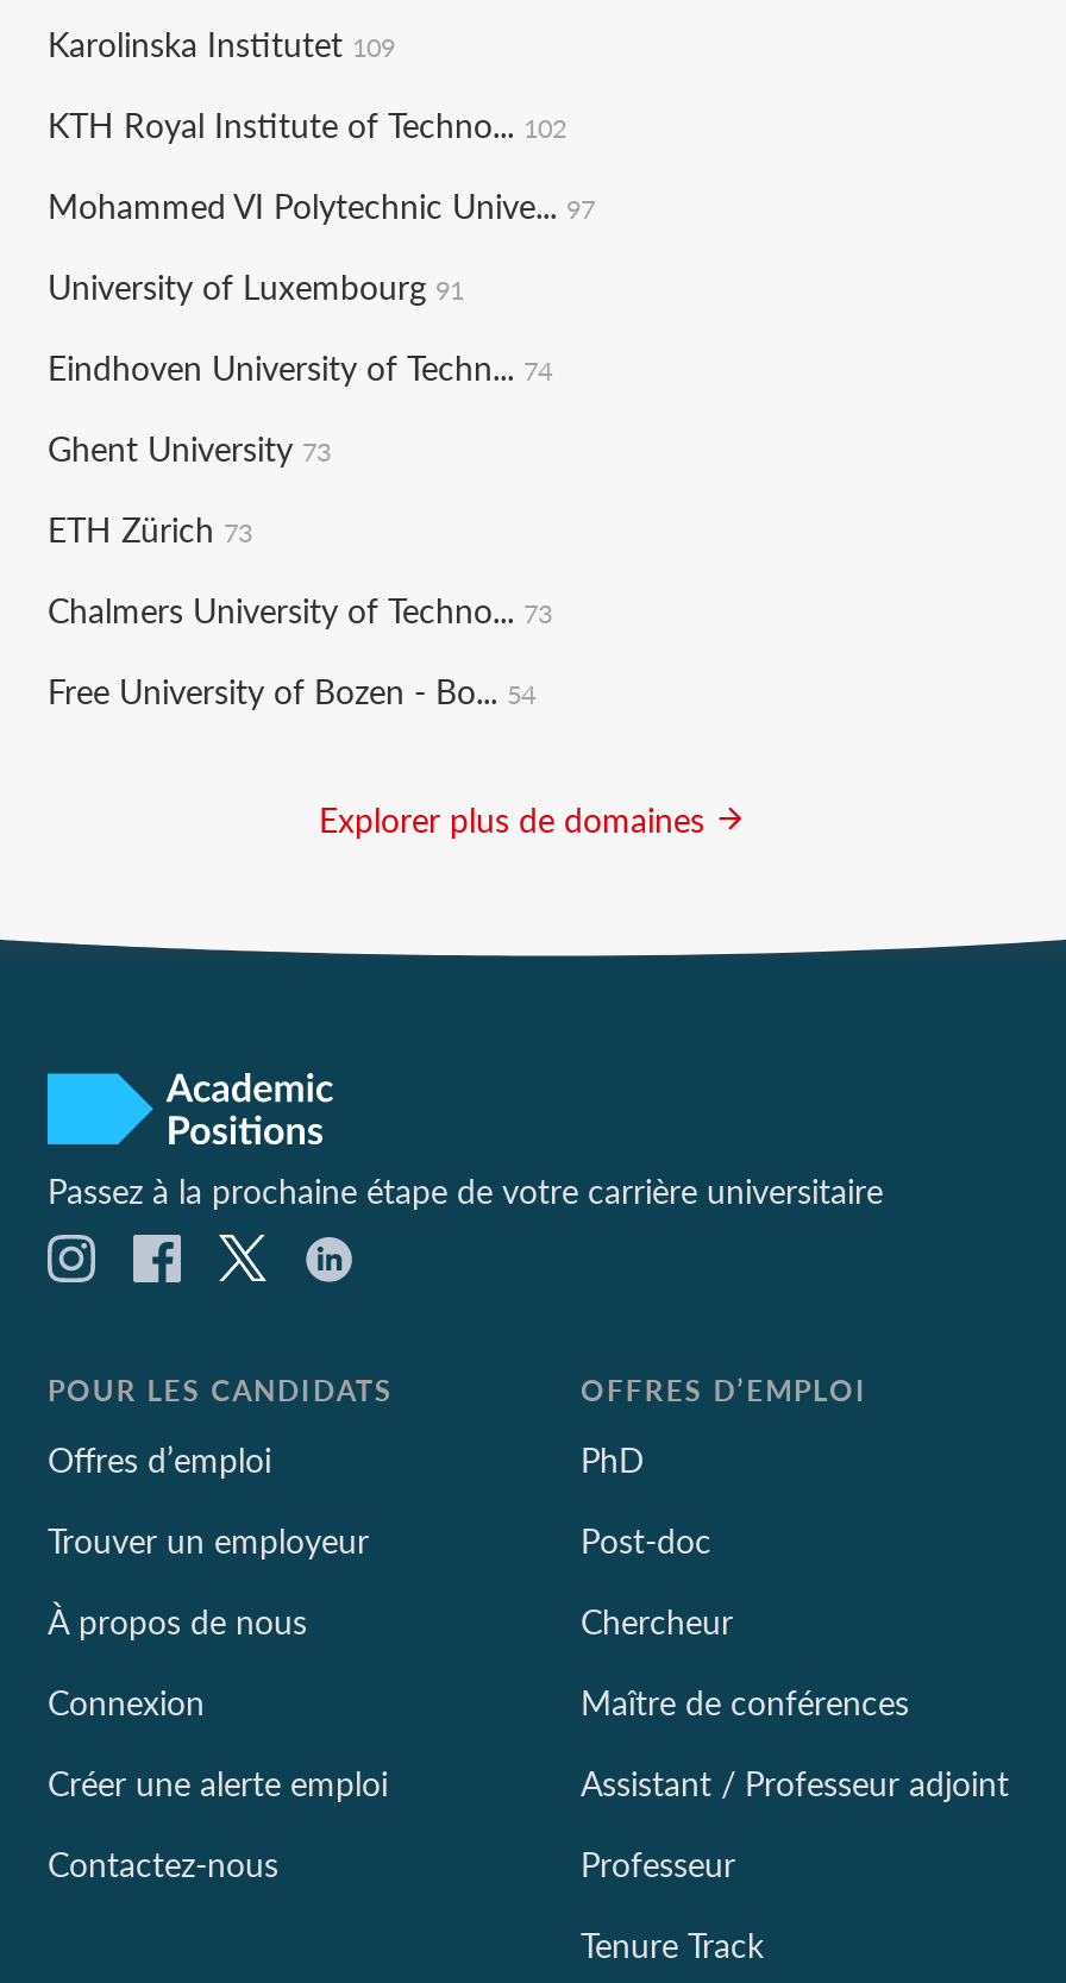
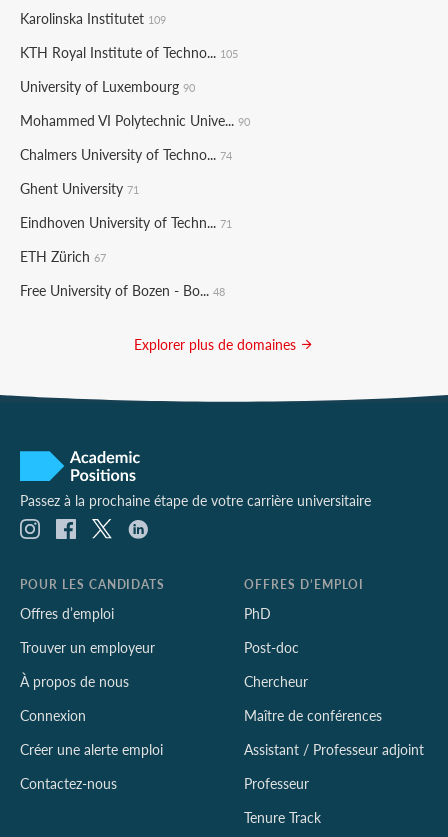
[48,99,566,147] KTH Royal Institute of Techno... 102 -> [20,42,238,62] KTH Royal Institute of Techno... 105
[48,180,595,228] Mohammed VI Polytechnic Unive... 97 -> [20,76,195,96] University of Luxembourg 90
[48,261,464,309] University of Luxembourg 91 -> [20,110,250,130] Mohammed VI Polytechnic Unive... 90
[48,342,552,389] Eindhoven University of Techn... 74 -> [20,144,232,164] Chalmers University of Techno... 74
[48,423,331,470] Ghent University 73 -> [20,178,139,198] Ghent University 71
[48,504,252,551] ETH Zürich 73 -> [20,212,232,232] Eindhoven University of Techn... 71
[48,585,552,632] Chalmers University of Techno... 73 -> [20,246,106,266] ETH Zürich 67
[48,665,535,713] Free University of Bozen - Bo... 54 -> [20,280,225,300] Free University of Bozen - Bo... 48

